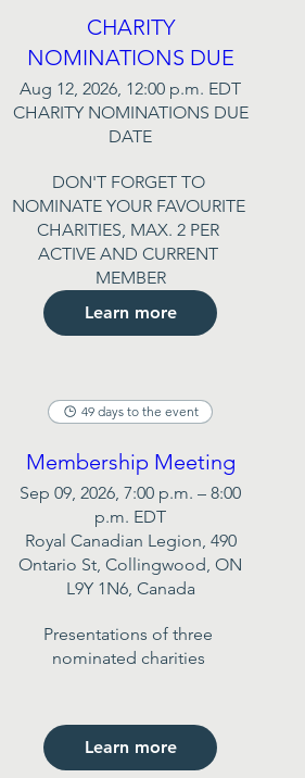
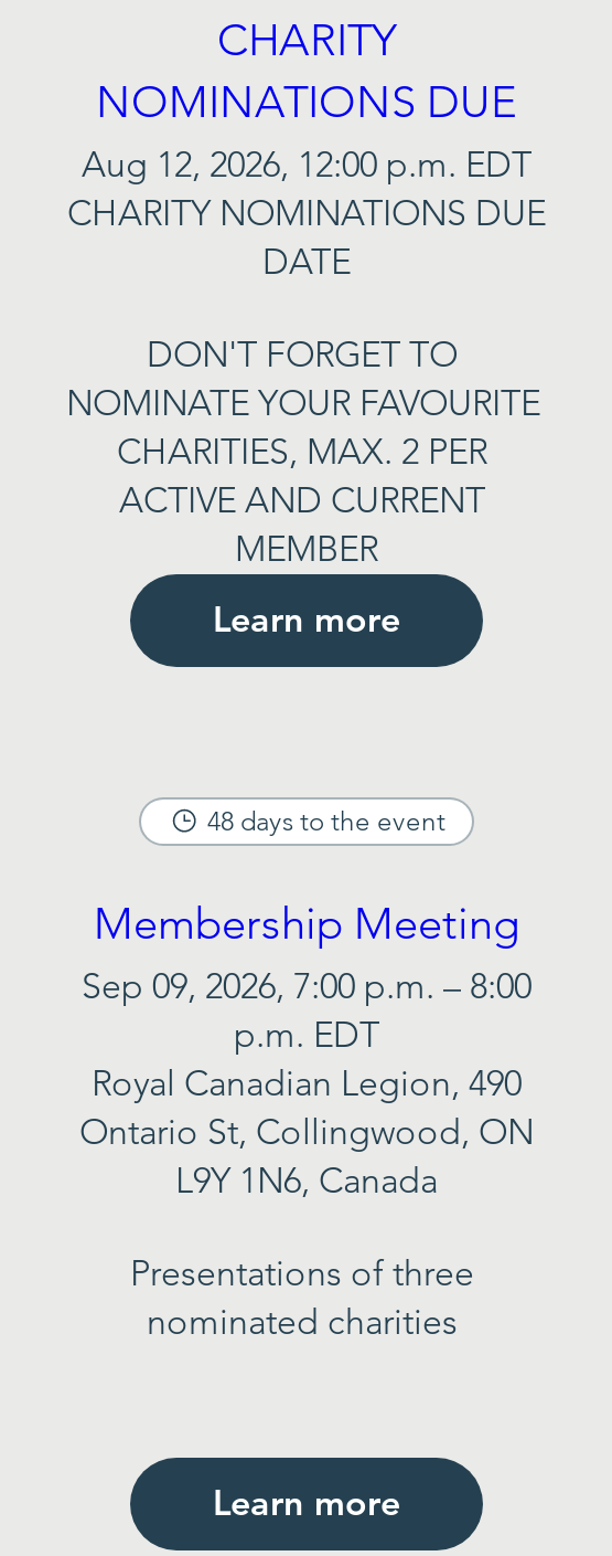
[81,403,199,419] 49 days to the event -> [207,804,445,837] 48 days to the event

